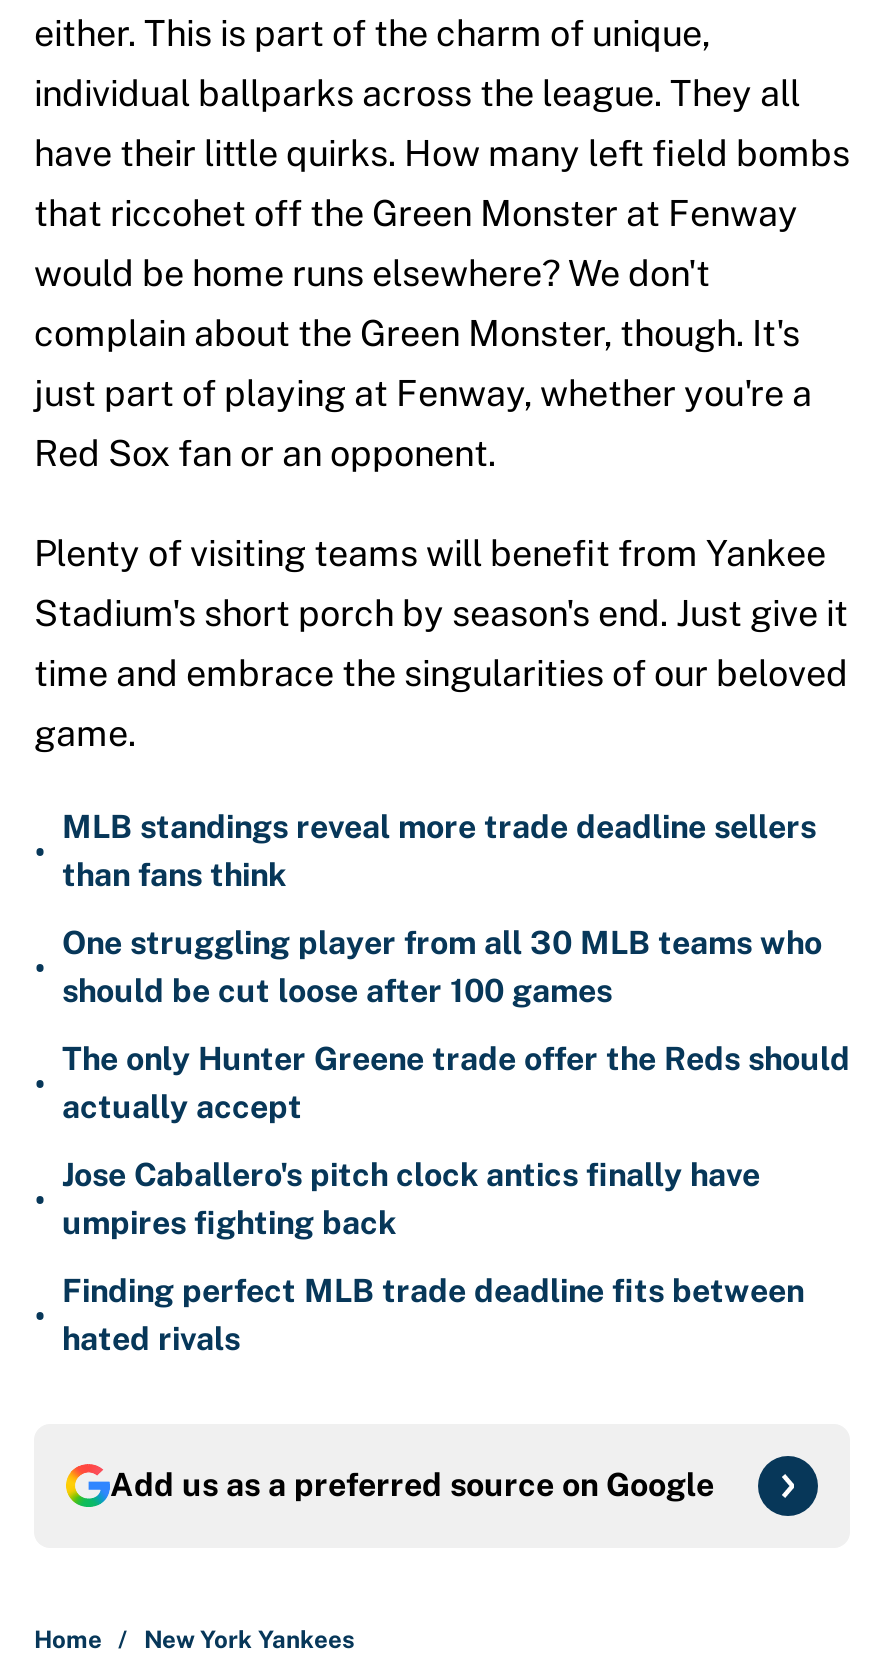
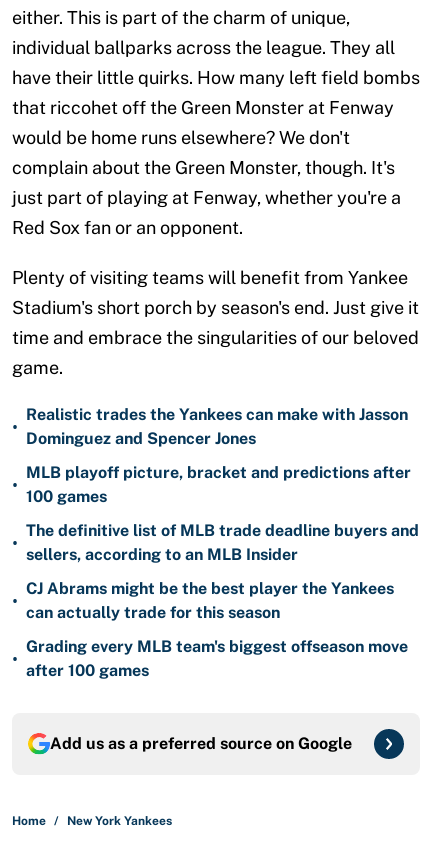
[62,808,816,894] MLB standings reveal more trade deadline sellers | than fans think -> [26,405,408,448] Realistic trades the Yankees can make with Jasson | Dominguez and Spencer Jones
[62,924,822,1010] One struggling player from all 30 MLB teams who | should be cut loose after 100 games -> [26,463,411,506] MLB playoff picture, bracket and predictions after | 100 games
[62,1040,850,1126] The only Hunter Greene trade offer the Reds should | actually accept -> [26,521,419,564] The definitive list of MLB trade deadline buyers and | sellers, according to an MLB Insider
[62,1156,760,1242] Jose Caballero's pitch clock antics finally have | umpires fighting back -> [26,579,394,622] CJ Abrams might be the best player the Yankees | can actually trade for this season
[62,1272,804,1358] Finding perfect MLB trade deadline fits between | hated rivals -> [26,637,408,680] Grading every MLB team's biggest offseason move | after 100 games

